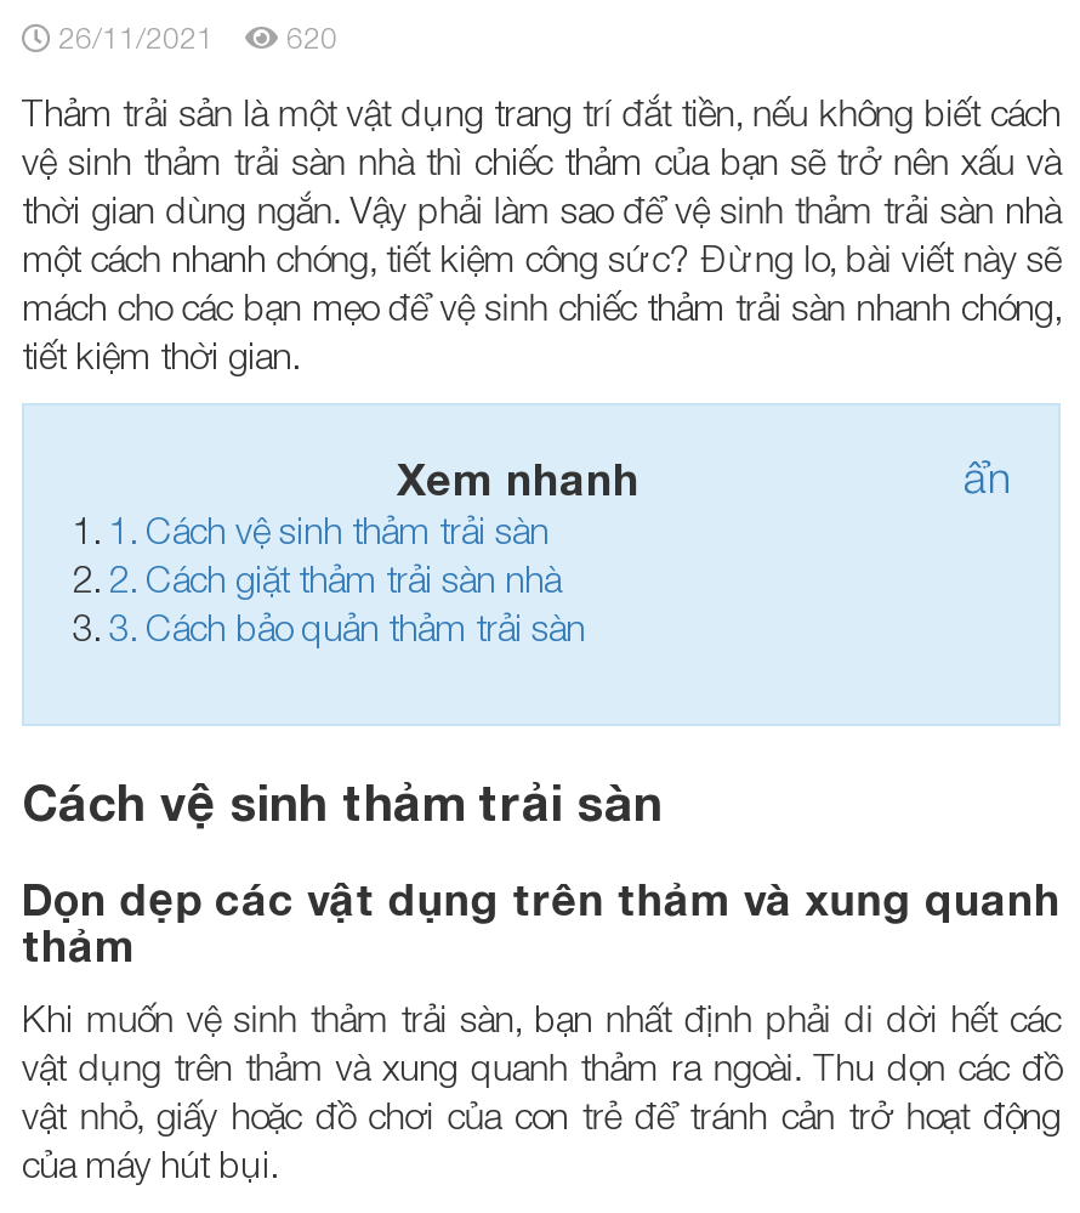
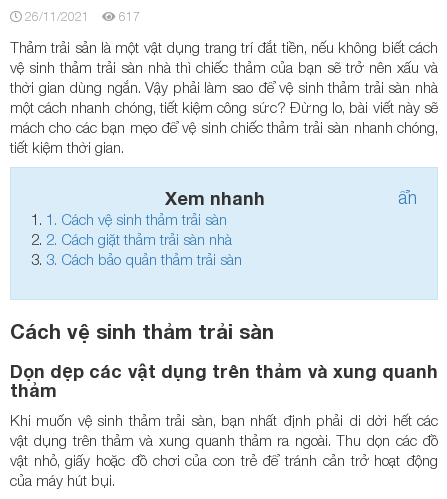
[51,19,337,56] 26/11/2021 620 -> [22,9,140,24] 26/11/2021 617

